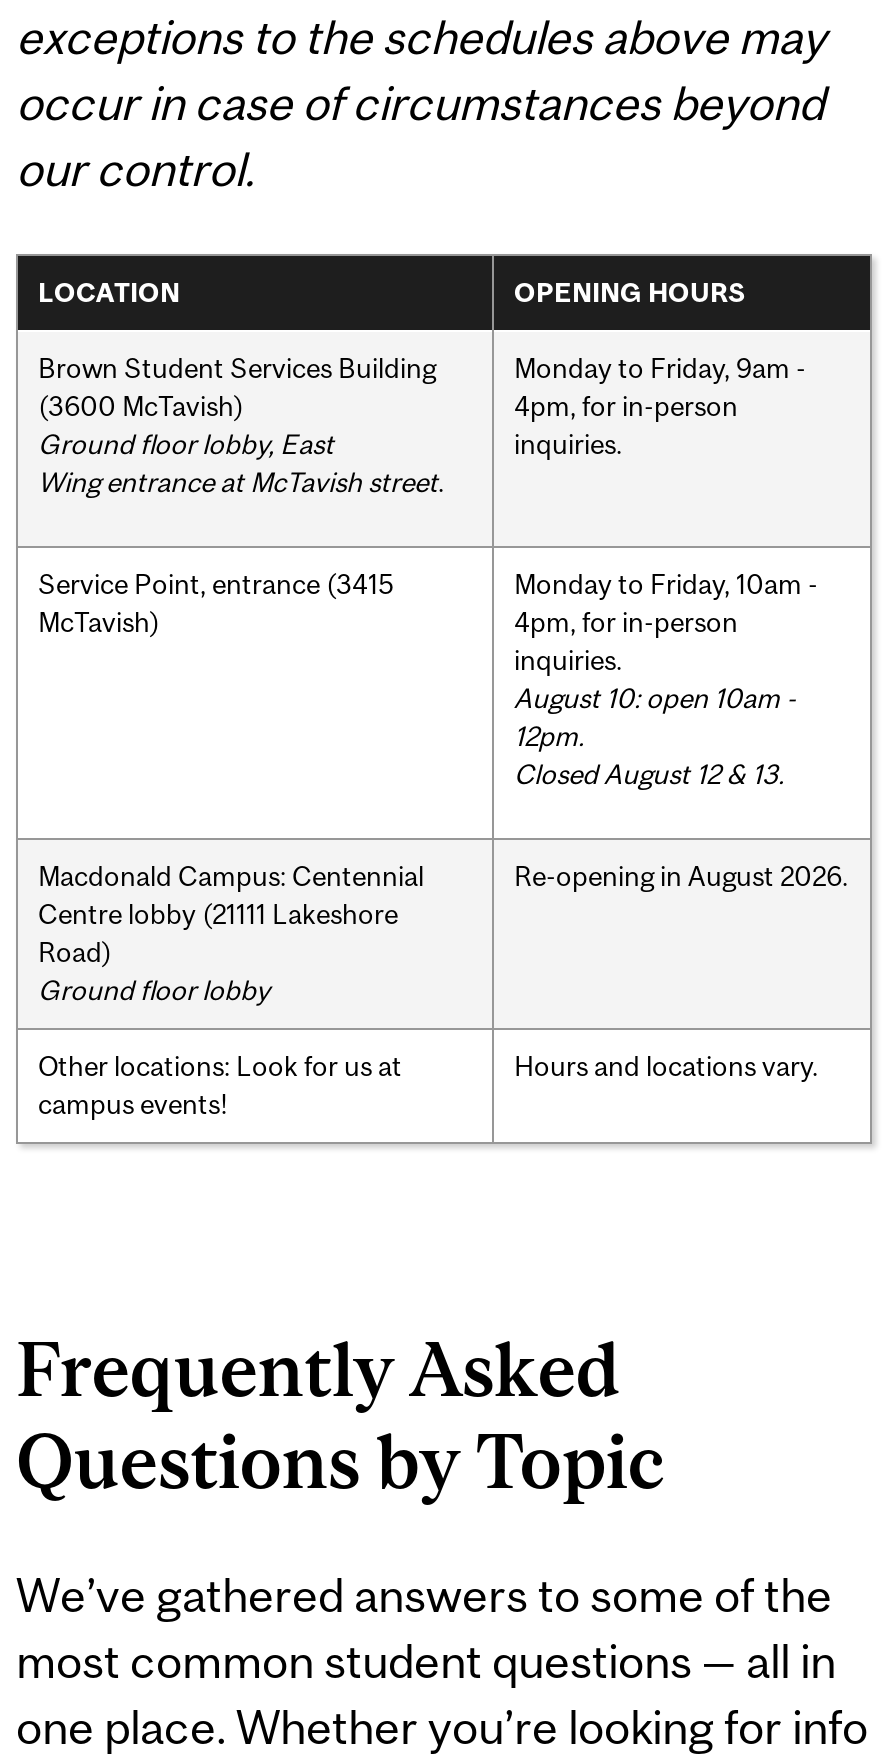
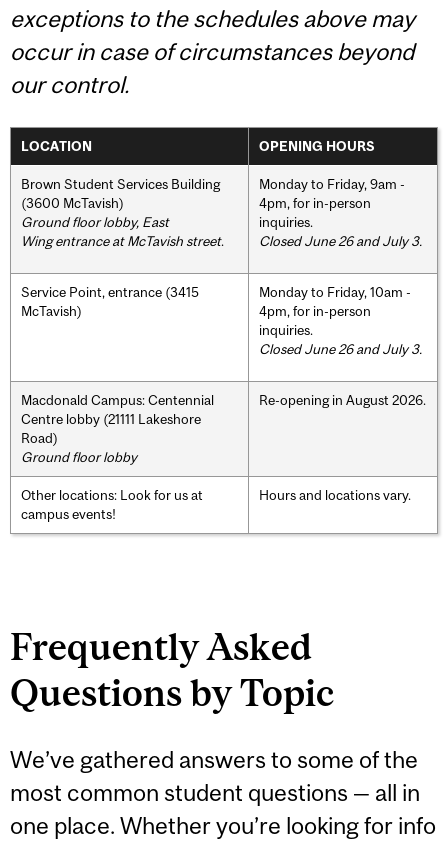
none -> [259,233,422,249] Closed June 26 and July 3.
[514,681,796,789] August 10: open 10am - | 12pm. | Closed August 12 & 13. -> [259,341,422,357] Closed June 26 and July 3.

